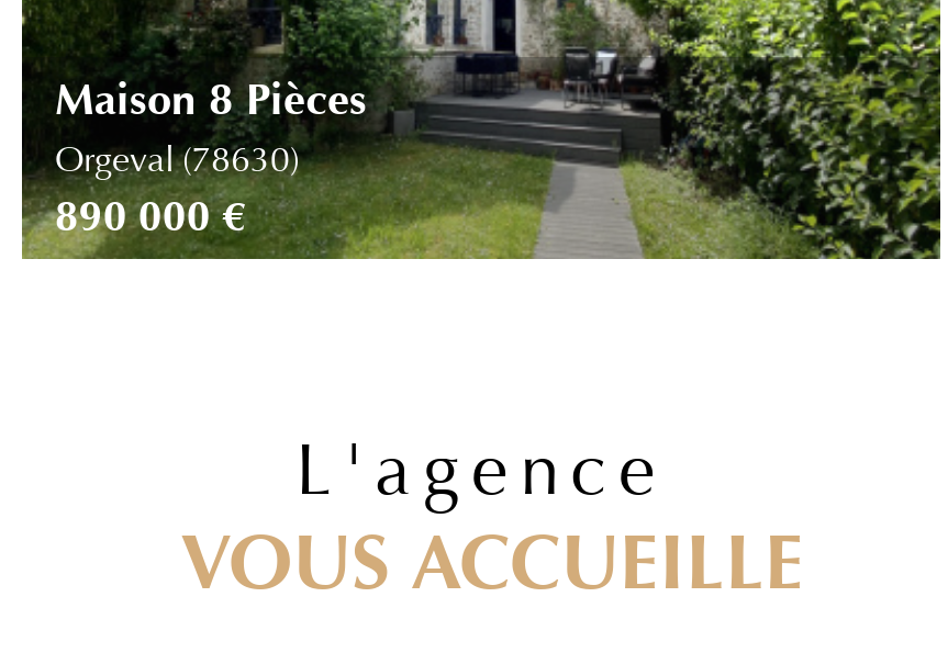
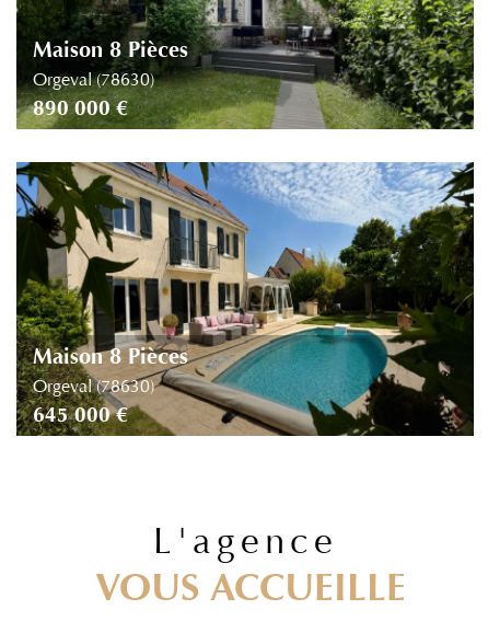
none -> [15,161,475,437] [image] | Maison 8 Pièces | Orgeval (78630) | 645 000 €

